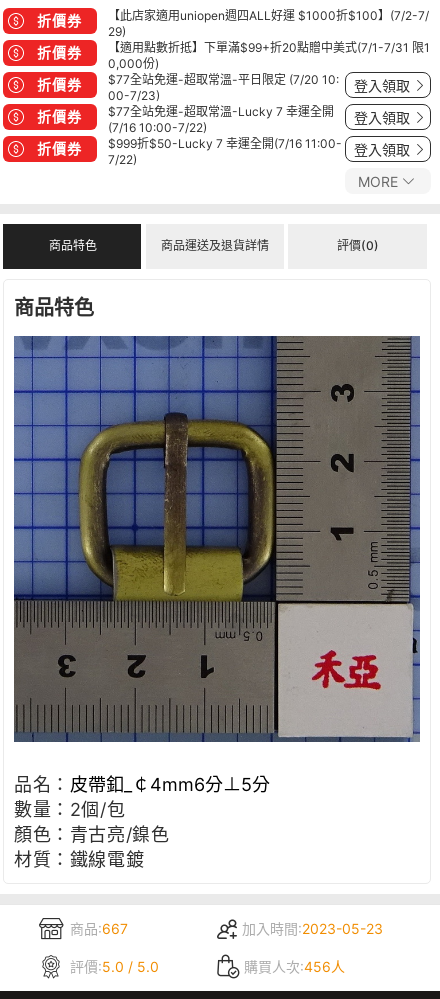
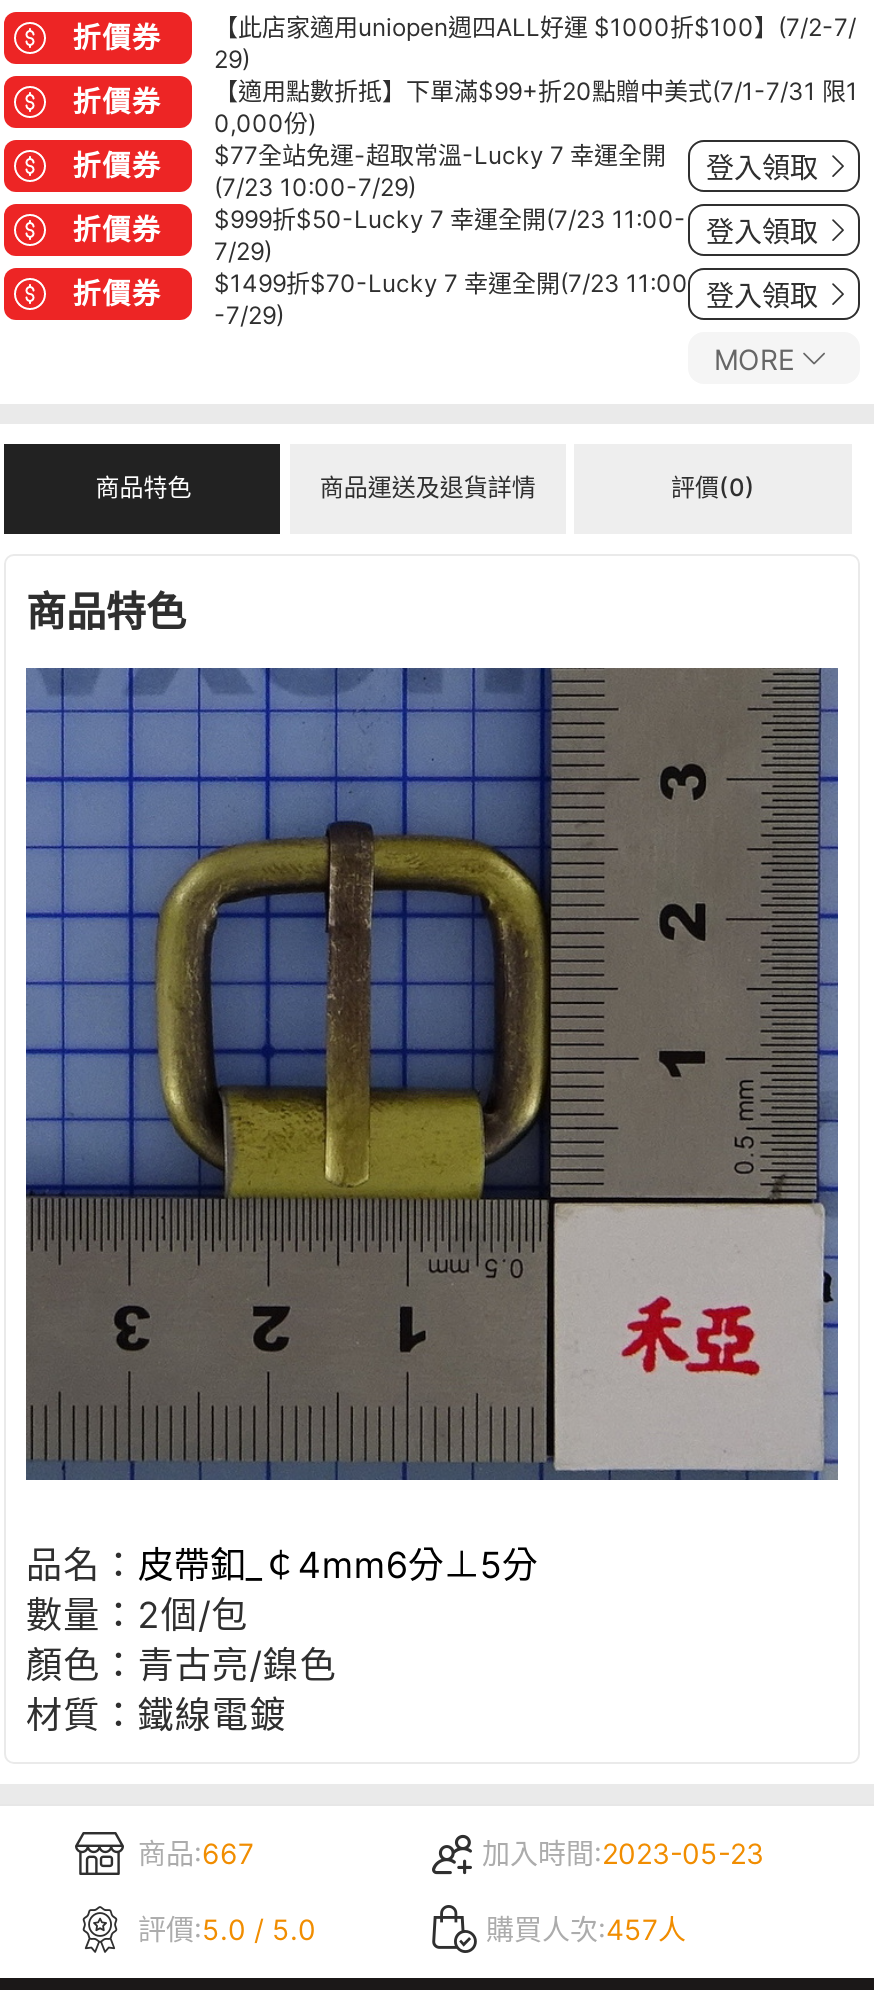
[108,72,339,103] $77全站免運-超取常溫-平日限定 (7/20 10: | 00-7/23) -> [214,172,416,202] (7/23 10:00-7/29)
moved [108,104,334,119] -> [214,140,666,170]: $77全站免運-超取常溫-Lucky 7 幸運全開
[108,120,207,135] (7/16 10:00-7/22) -> [214,204,686,266] $999折$50-Lucky 7 幸運全開(7/23 11:00- | 7/29)
[108,136,342,151] $999折$50-Lucky 7 幸運全開(7/16 11:00- -> [214,268,688,298] $1499折$70-Lucky 7 幸運全開(7/23 11:00
[108,152,137,167] 7/22) -> [214,300,284,330] -7/29)
[244,958,345,975] 購買人次:456人 -> [486,1912,686,1946] 購買人次:457人

